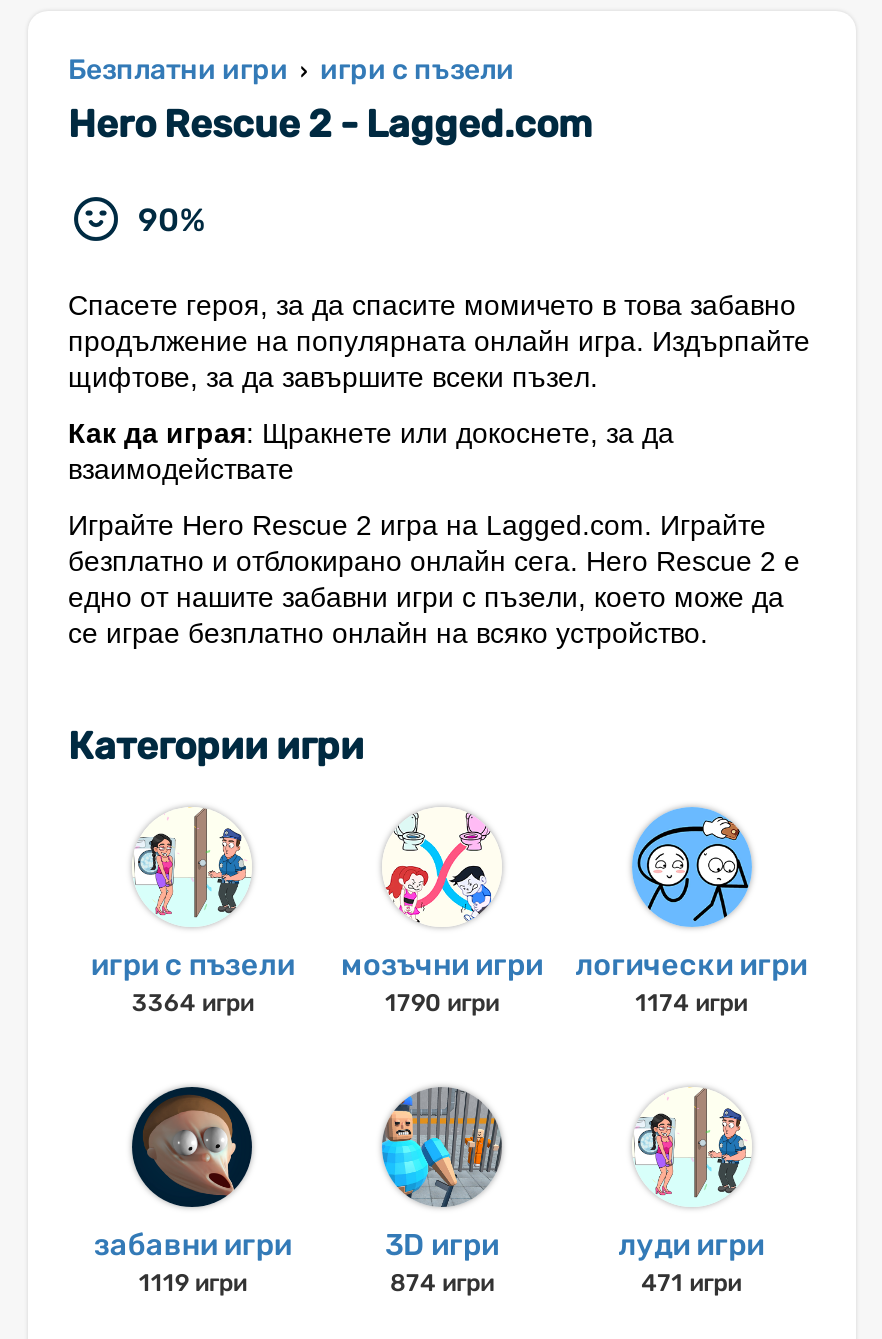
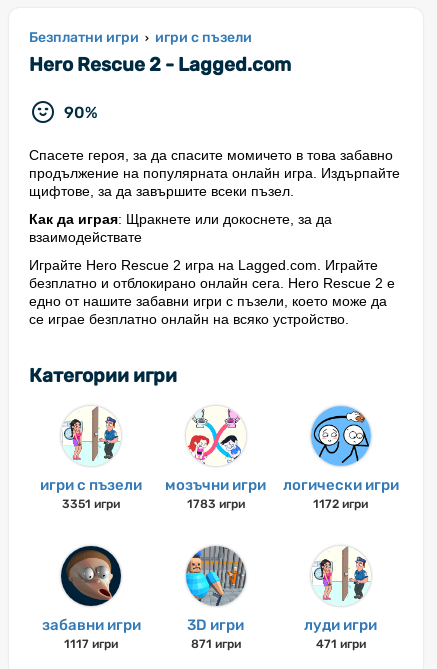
[132,989,254,1017] 3364 игри -> [62,497,120,511] 3351 игри
[385,989,499,1017] 1790 игри -> [187,497,245,511] 1783 игри
[635,989,747,1017] 1174 игри -> [313,497,368,511] 1172 игри
[139,1269,247,1297] 1119 игри -> [64,637,118,651] 1117 игри
[390,1269,494,1297] 874 игри -> [191,637,241,651] 871 игри

